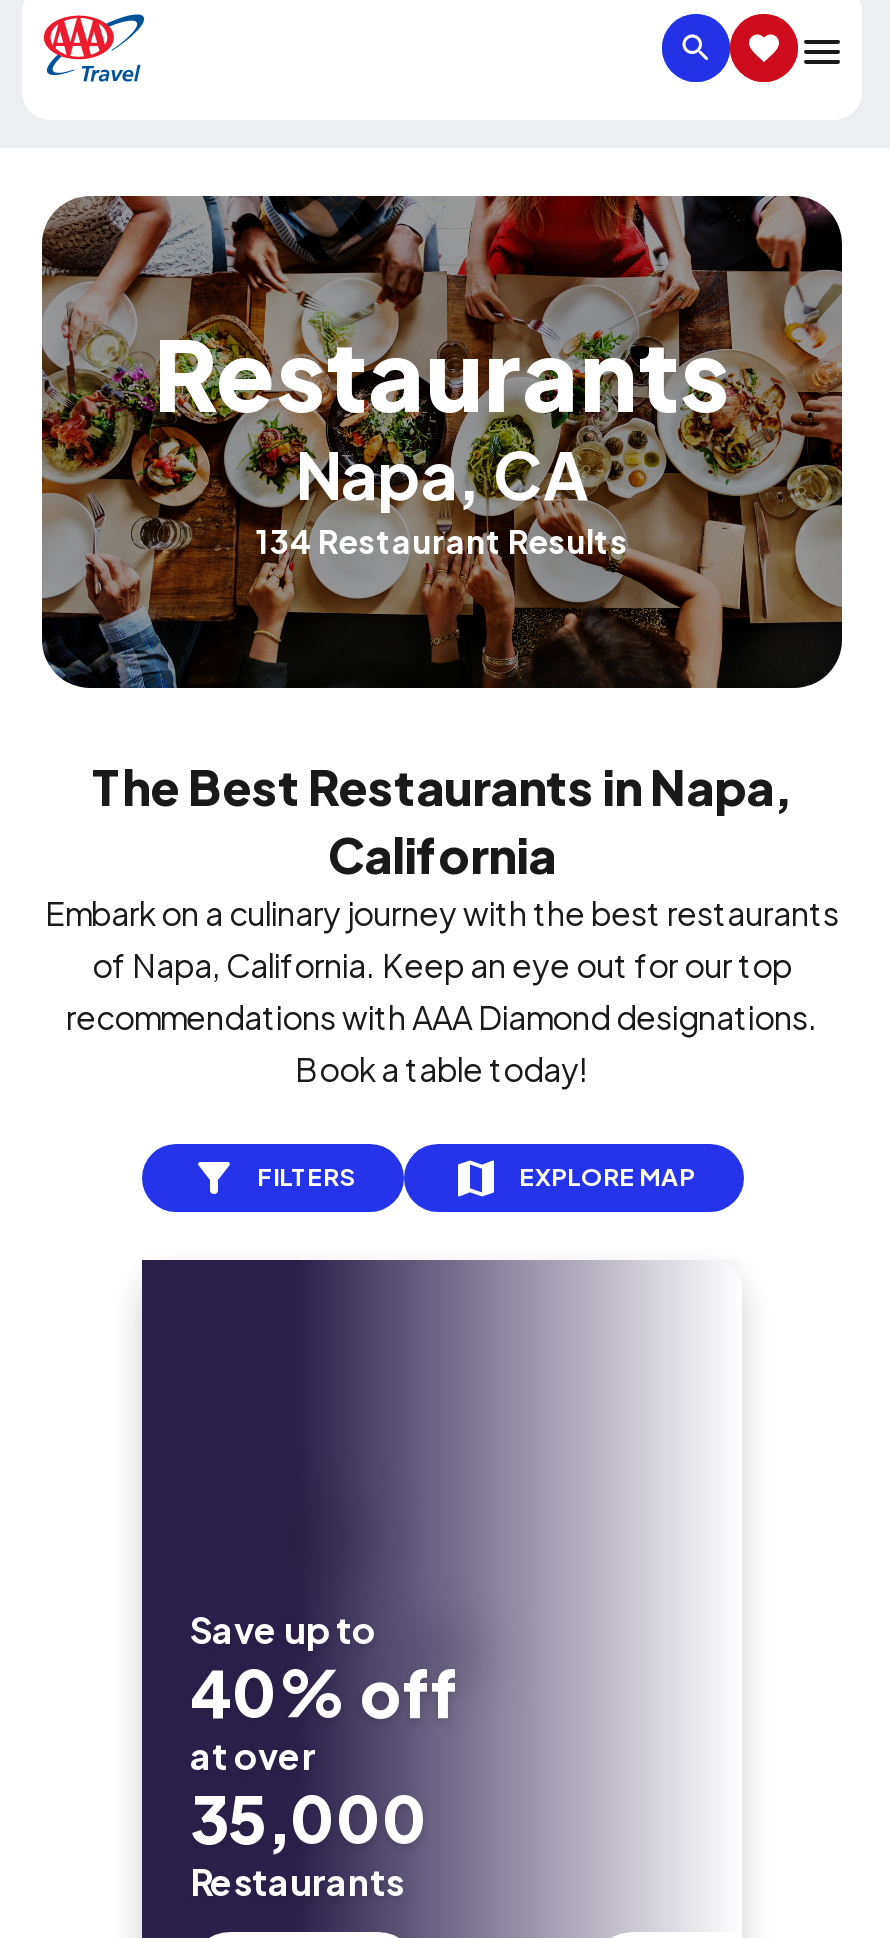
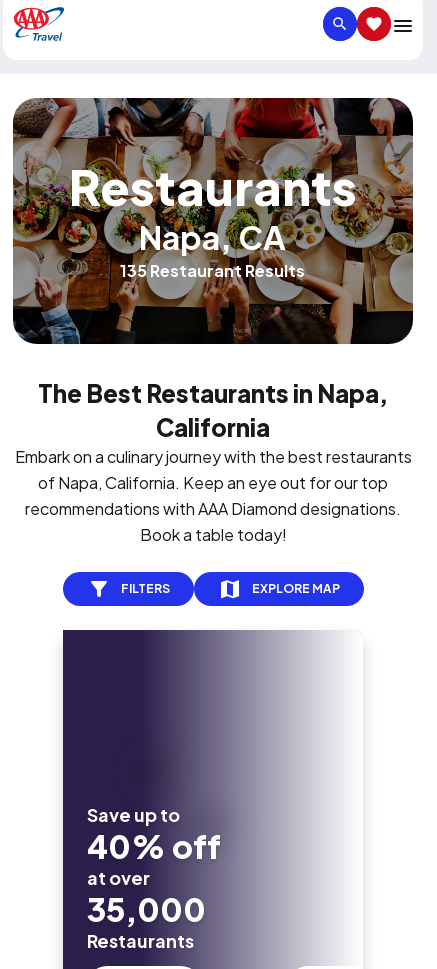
[256,520,628,562] 134 Restaurant Results -> [120,260,305,281] 135 Restaurant Results

